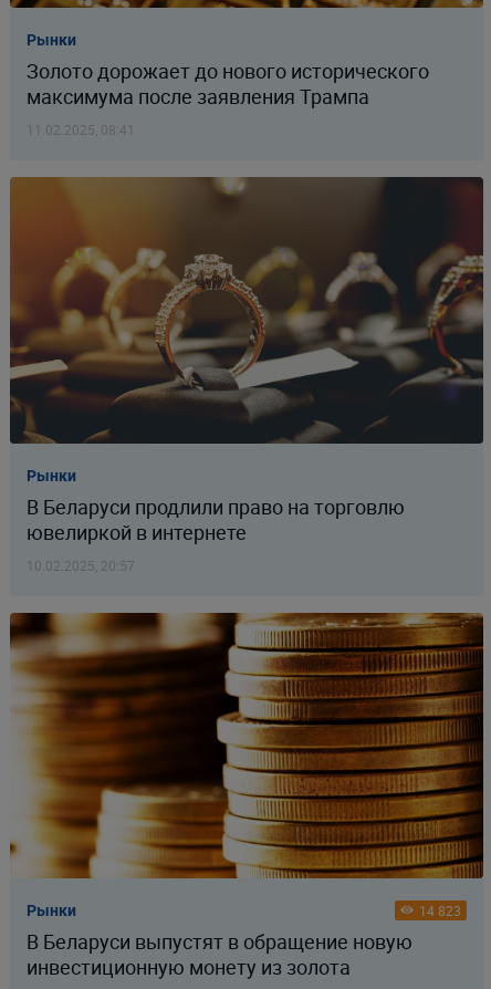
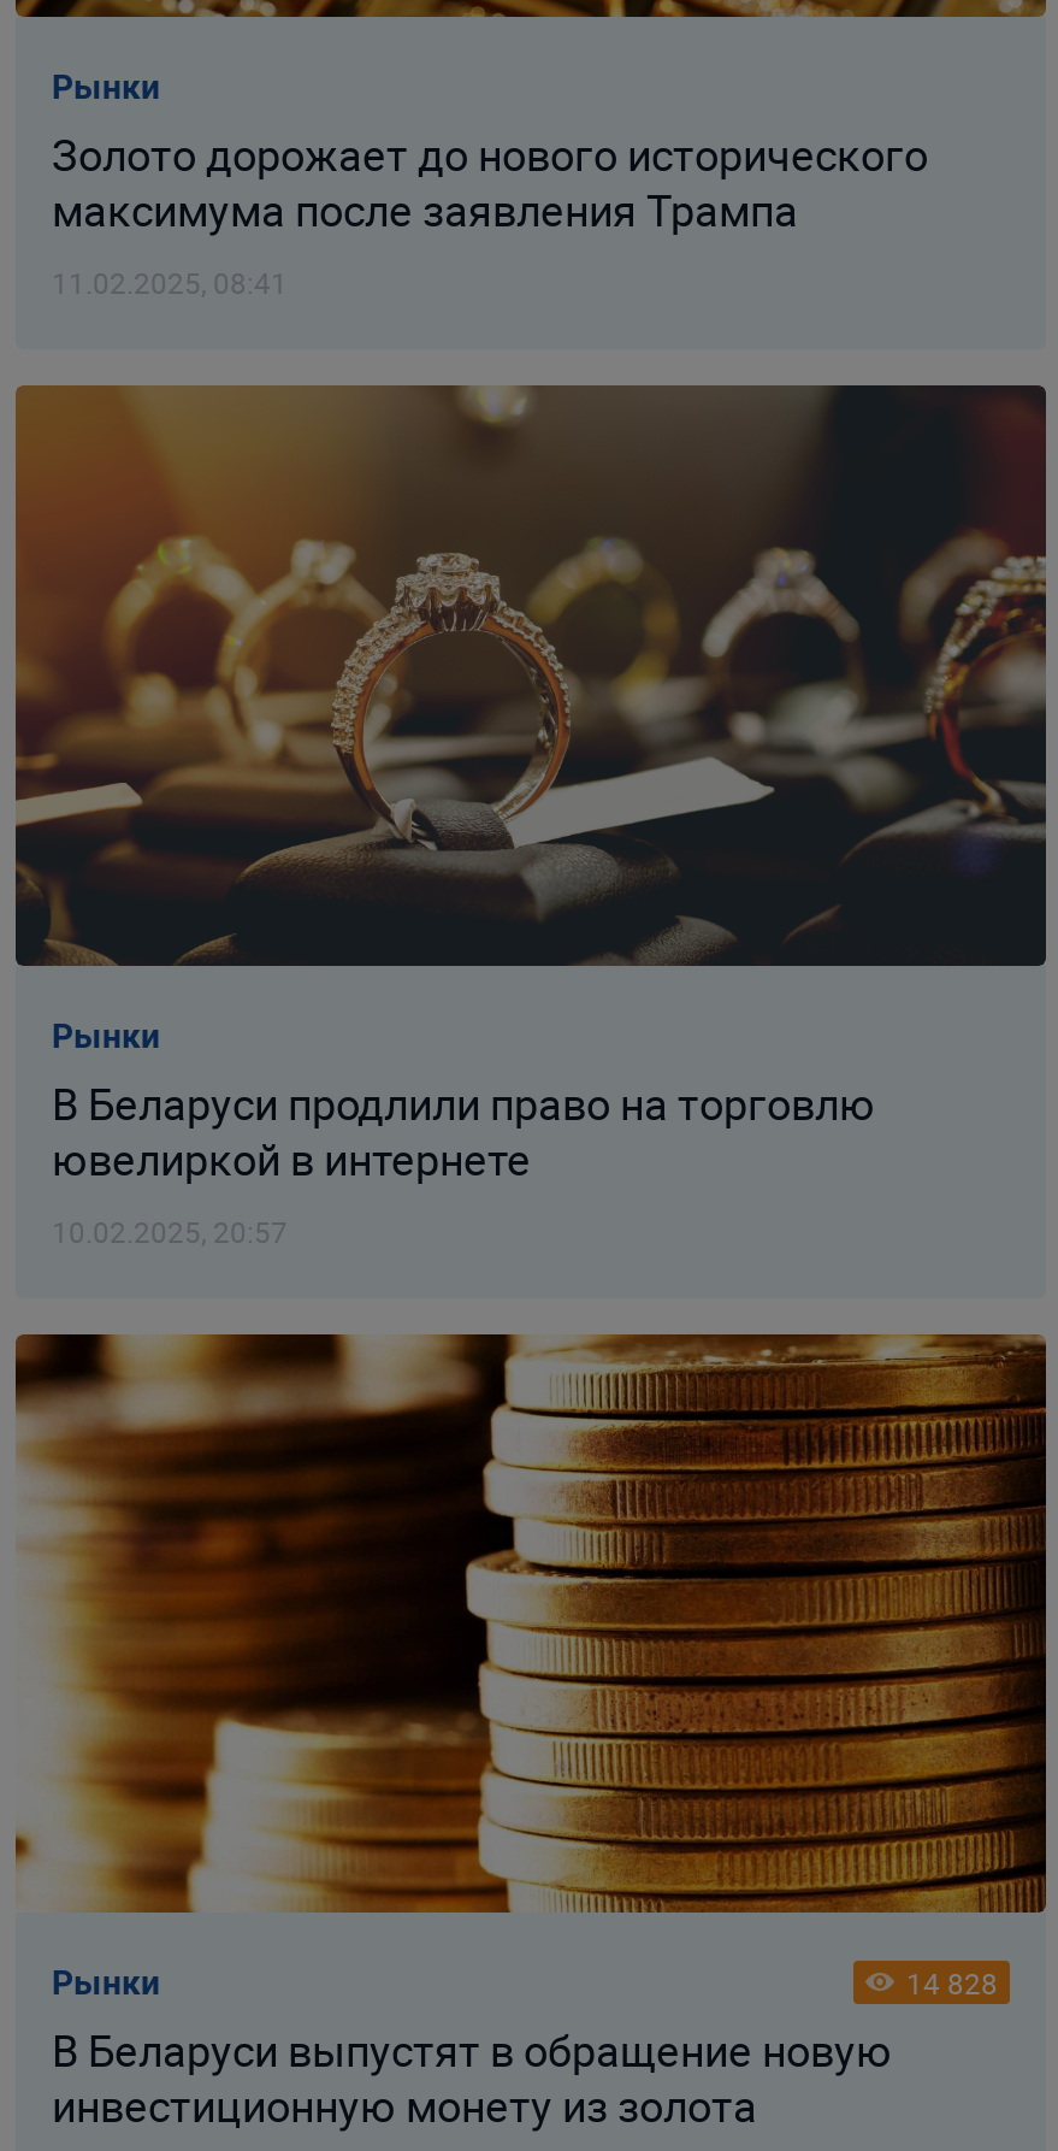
[419,902,461,920] 14 823 -> [906,1964,998,2002] 14 828

